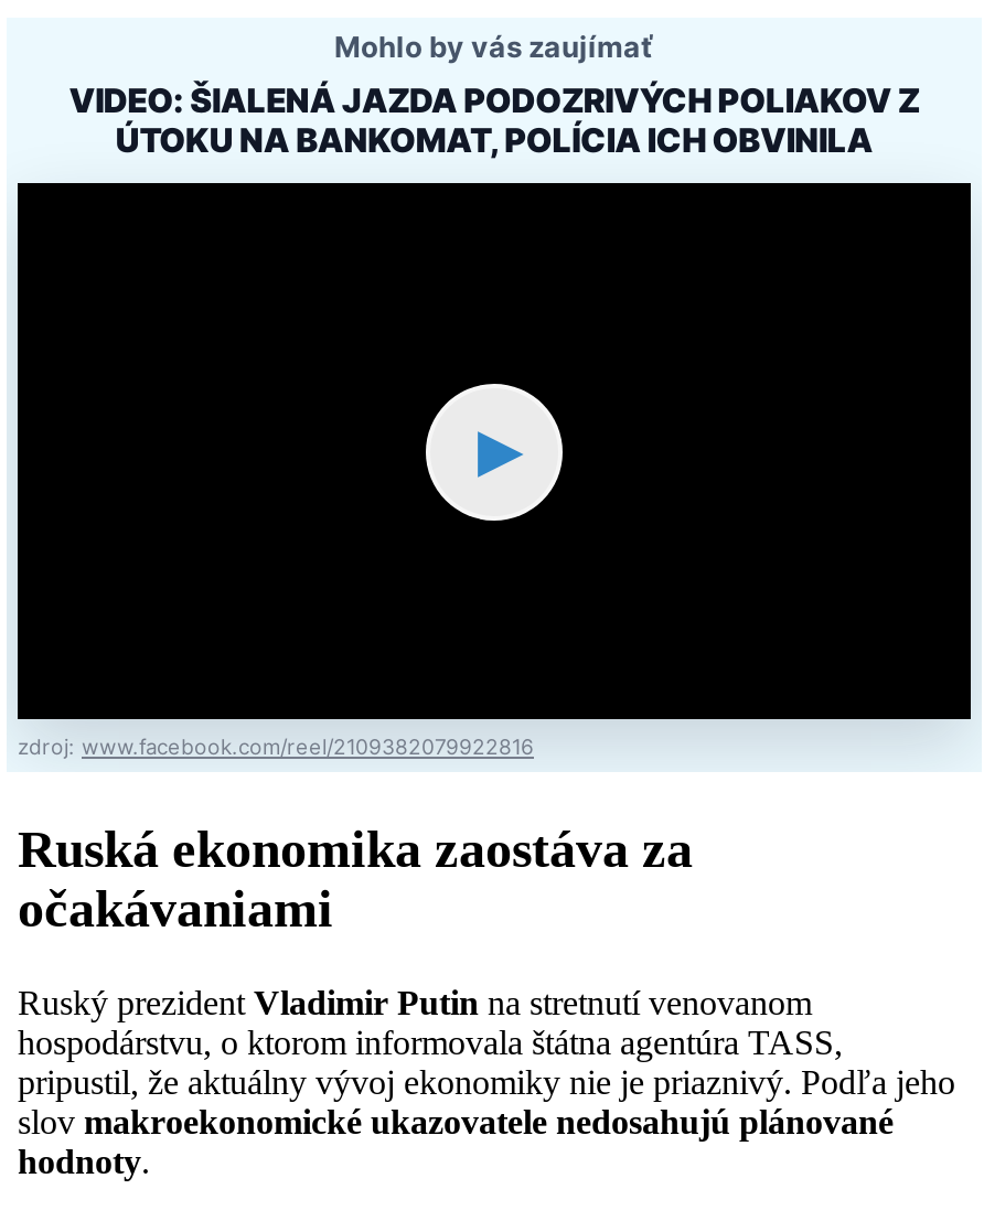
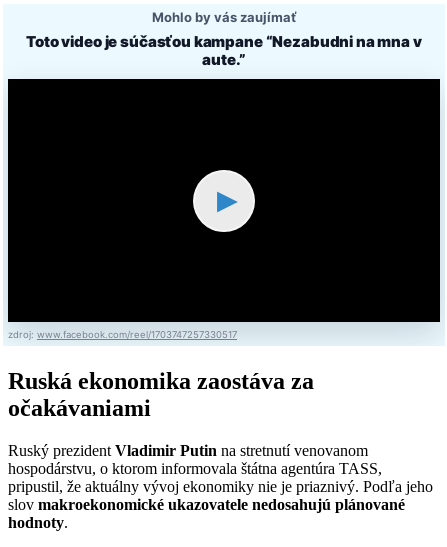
[69,80,920,161] VIDEO: ŠIALENÁ JAZDA PODOZRIVÝCH POLIAKOV Z | ÚTOKU NA BANKOMAT, POLÍCIA ICH OBVINILA -> [26,32,422,69] Toto video je súčasťou kampane “Nezabudni na mna v | aute.”
[18,735,534,759] zdroj: www.facebook.com/reel/2109382079922816 -> [8,329,237,340] zdroj: www.facebook.com/reel/1703747257330517

